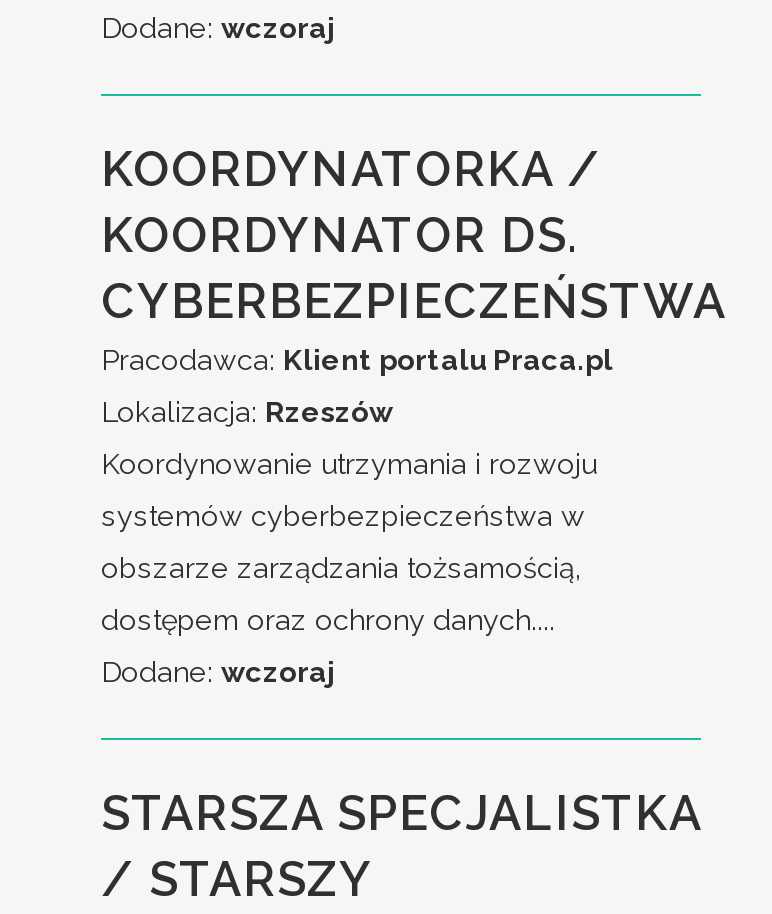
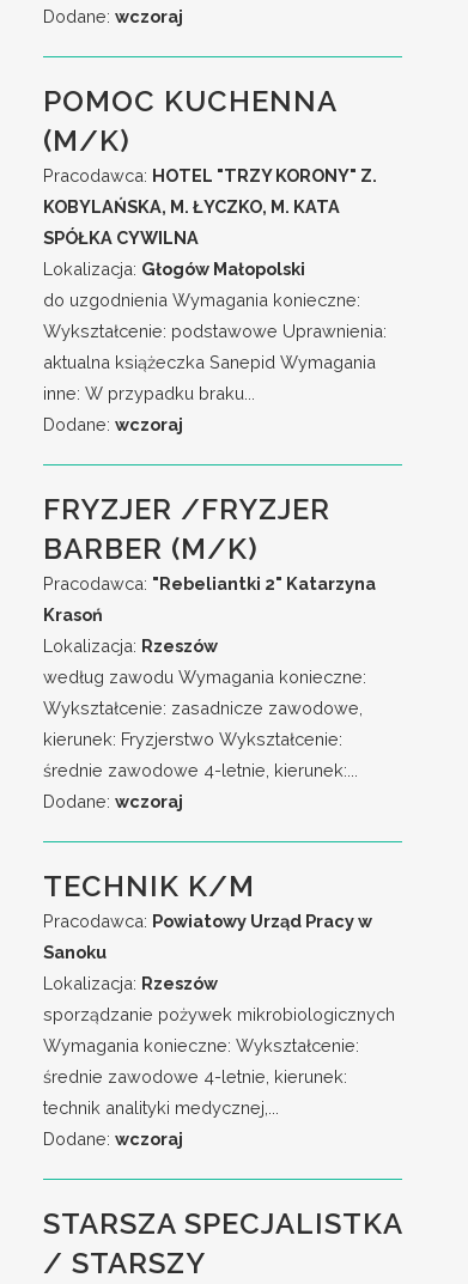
[101,140,727,376] KOORDYNATORKA / | KOORDYNATOR DS. | CYBERBEZPIECZEŃSTWA | Pracodawca: Klient portalu Praca.pl -> [43,84,387,625] POMOC KUCHENNA | (M/K) | Pracodawca: HOTEL "TRZY KORONY" Z. | KOBYLAŃSKA, M. ŁYCZKO, M. KATA | SPÓŁKA CYWILNA | Lokalizacja: Głogów Małopolski | do uzgodnienia Wymagania konieczne: | Wykształcenie: podstawowe Uprawnienia: | aktualna książeczka Sanepid Wymagania | inne: W przypadku braku... | Dodane: wczoraj | FRYZJER /FRYZJER | BARBER (M/K) | Pracodawca: "Rebeliantki 2" Katarzyna | Krasoń
[101,446,597,636] Koordynowanie utrzymania i rozwoju | systemów cyberbezpieczeństwa w | obszarze zarządzania tożsamością, | dostępem oraz ochrony danych.... -> [43,667,395,1118] według zawodu Wymagania konieczne: | Wykształcenie: zasadnicze zawodowe, | kierunek: Fryzjerstwo Wykształcenie: | średnie zawodowe 4-letnie, kierunek:... | Dodane: wczoraj | TECHNIK K/M | Pracodawca: Powiatowy Urząd Pracy w | Sanoku | Lokalizacja: Rzeszów | sporządzanie pożywek mikrobiologicznych | Wymagania konieczne: Wykształcenie: | średnie zawodowe 4-letnie, kierunek: | technik analityki medycznej,...

